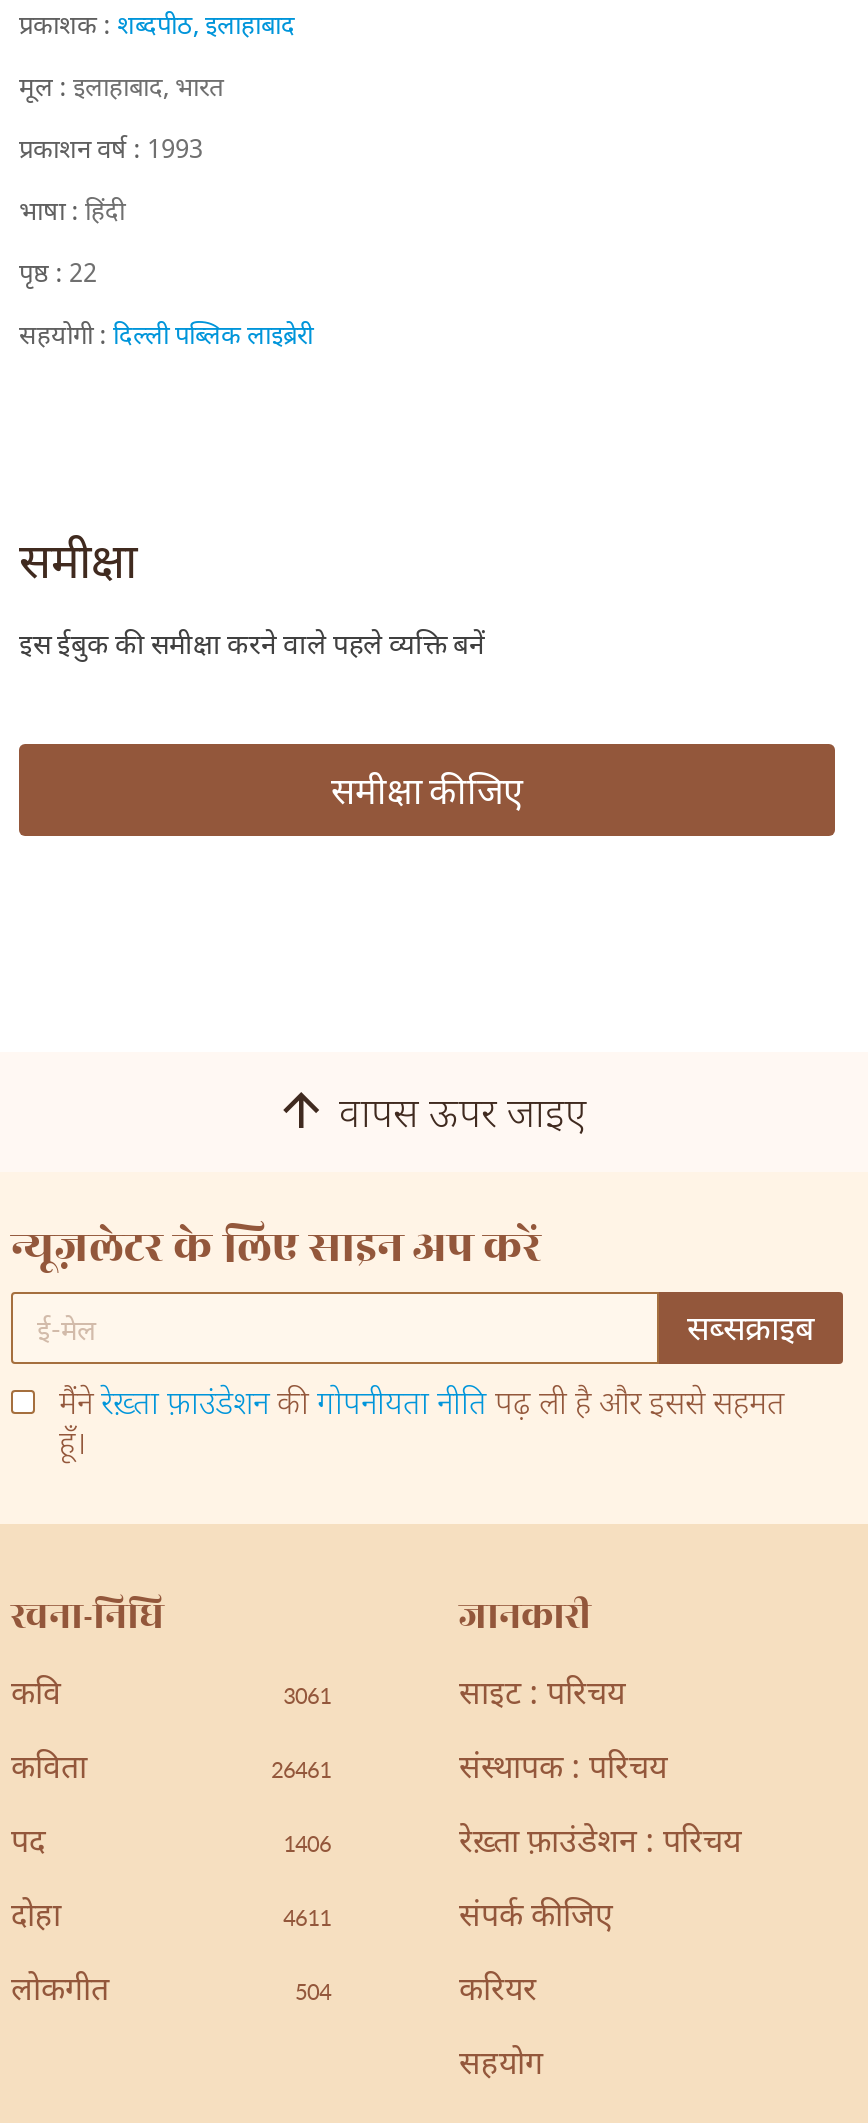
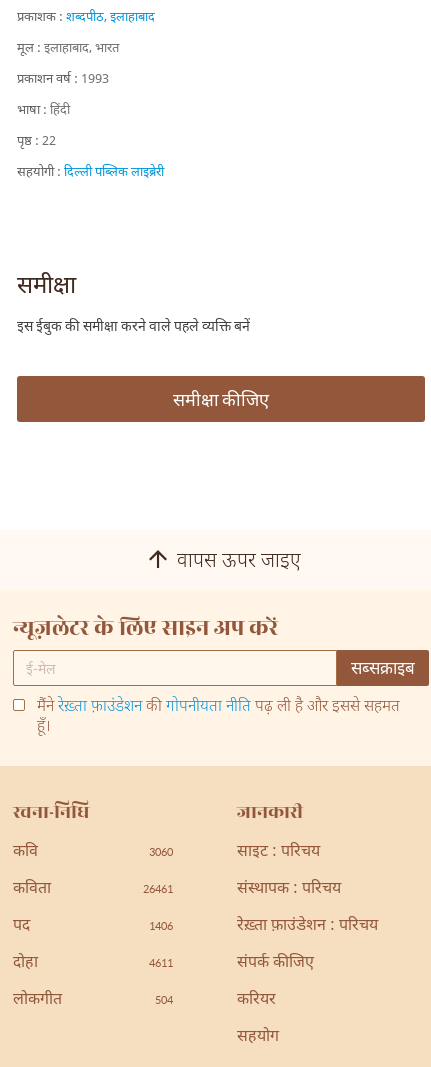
[283,1684,331,1708] 3061 -> [149,846,173,858] 3060

